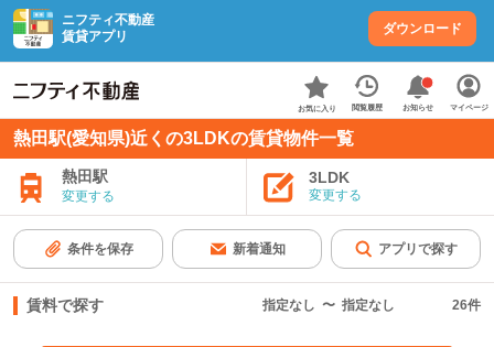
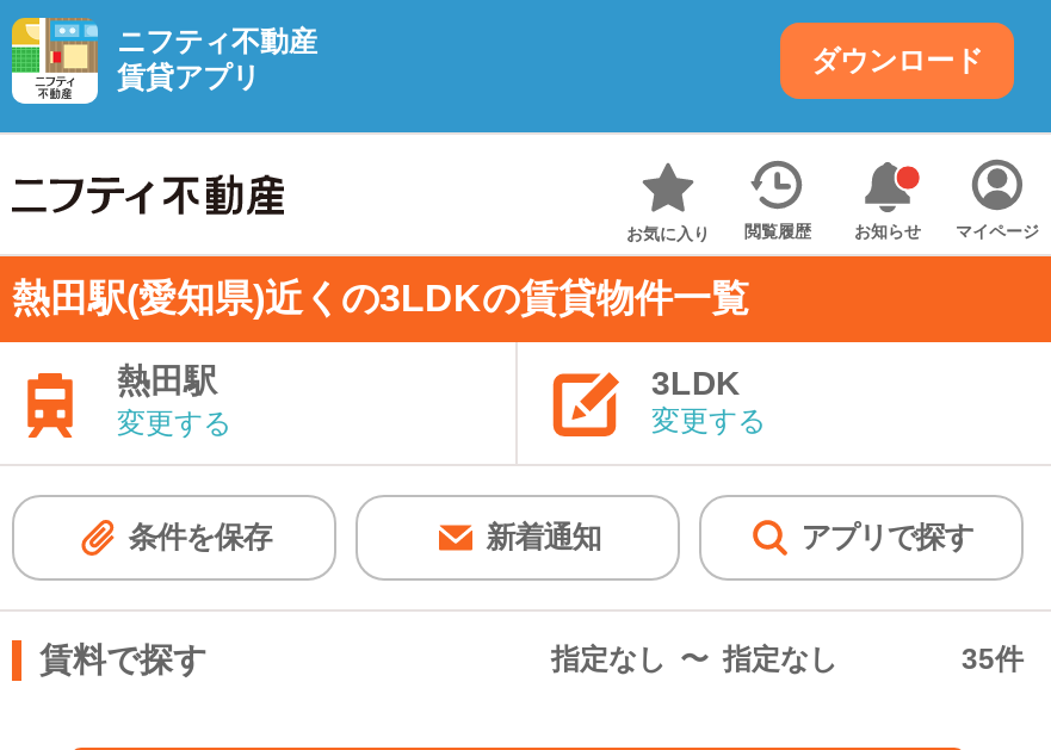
[452,297,481,313] 26件 -> [962,643,1024,676] 35件

